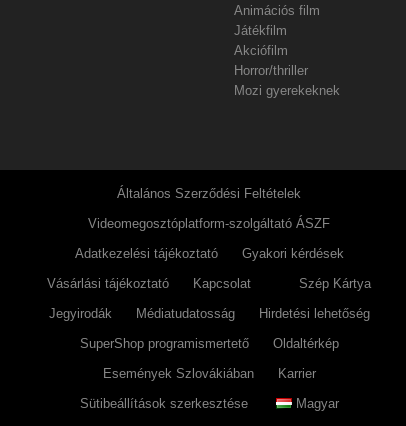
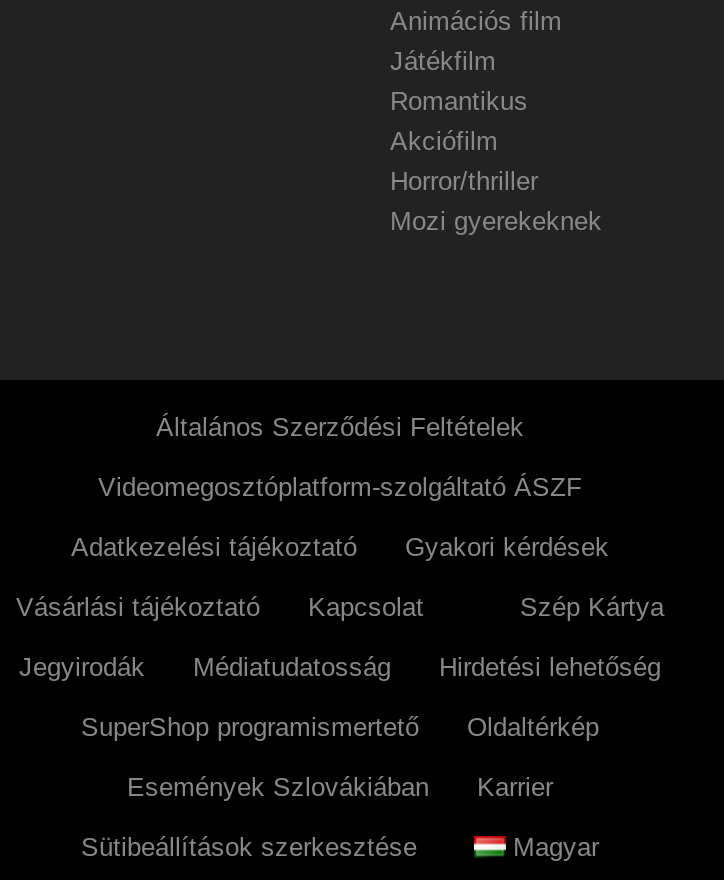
none -> [390,86,528,116] Romantikus

